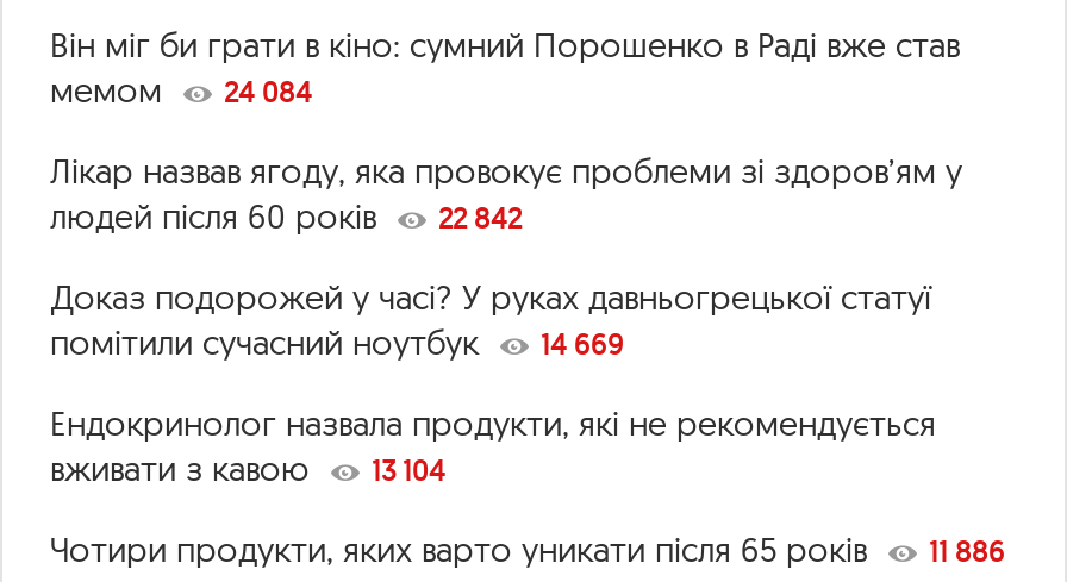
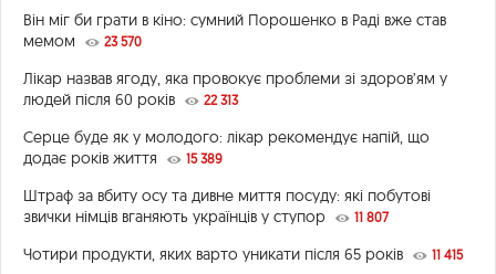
[50,69,312,112] мемом 24 084 -> [23,31,142,51] мемом 23 570
[50,195,522,238] людей після 60 років 22 842 -> [23,89,238,109] людей після 60 років 22 313
[50,276,931,364] Доказ подорожей у часі? У руках давньогрецької статуї | помітили сучасний ноутбук | 14 669 -> [23,127,430,168] Серце буде як у молодого: лікар рекомендує напій, що | додає років життя | 15 389
[50,402,936,490] Ендокринолог назвала продукти, які не рекомендується | вживати з кавою | 13 104 -> [23,186,431,226] Штраф за вбиту осу та дивне миття посуду: які побутові | звички німців вганяють українців у ступор | 11 807
[50,528,1005,571] Чотири продукти, яких варто уникати після 65 років 11 886 -> [23,244,463,264] Чотири продукти, яких варто уникати після 65 років 11 415

